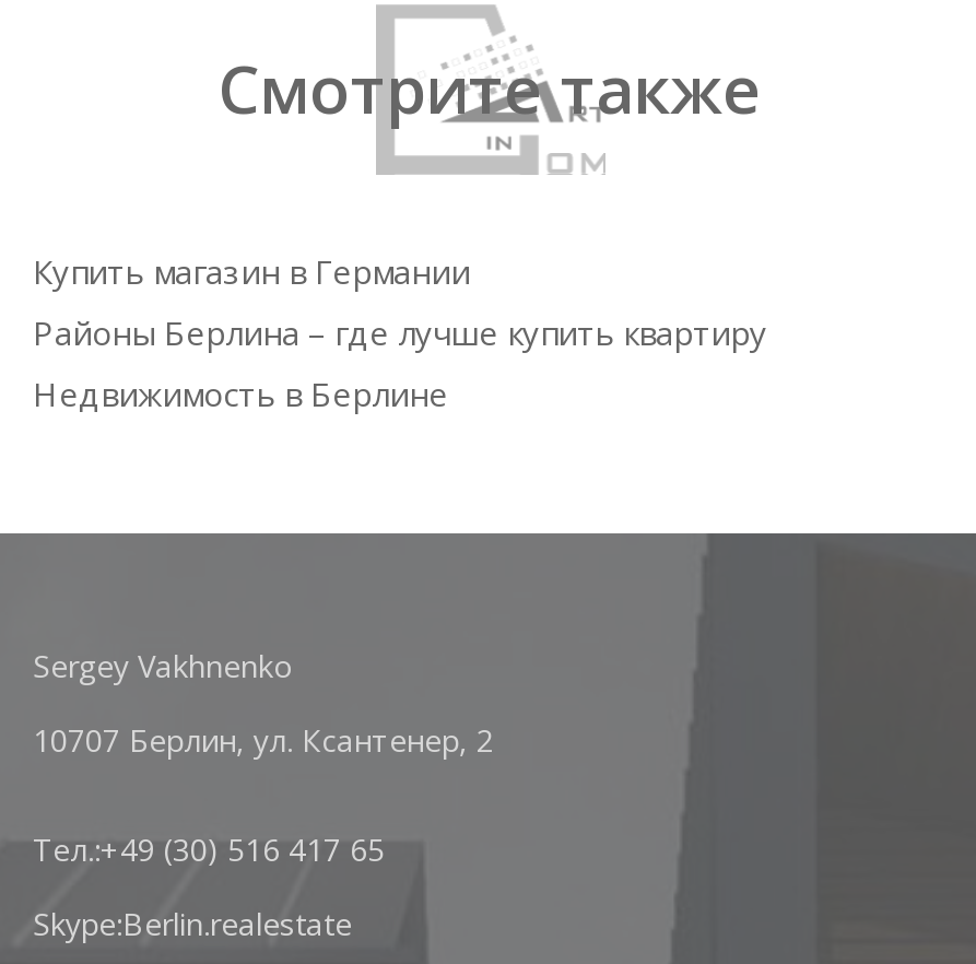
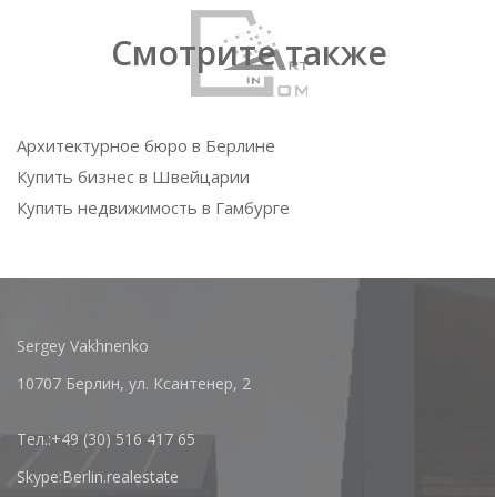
[33,249,767,416] Купить магазин в Германии | Районы Берлина – где лучше купить квартиру | Недвижимость в Берлине -> [17,134,290,219] Архитектурное бюро в Берлине | Купить бизнес в Швейцарии | Купить недвижимость в Гамбурге

